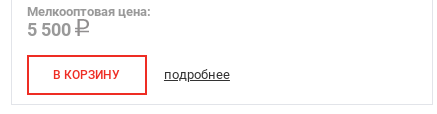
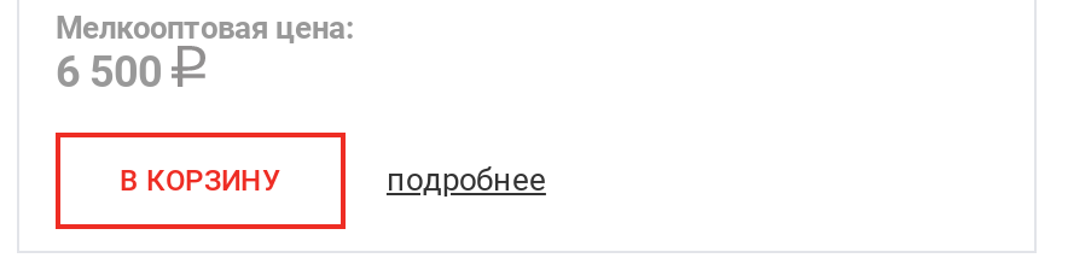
[27,18,75,39] 5 500 -> [56,45,172,95] 6 500

